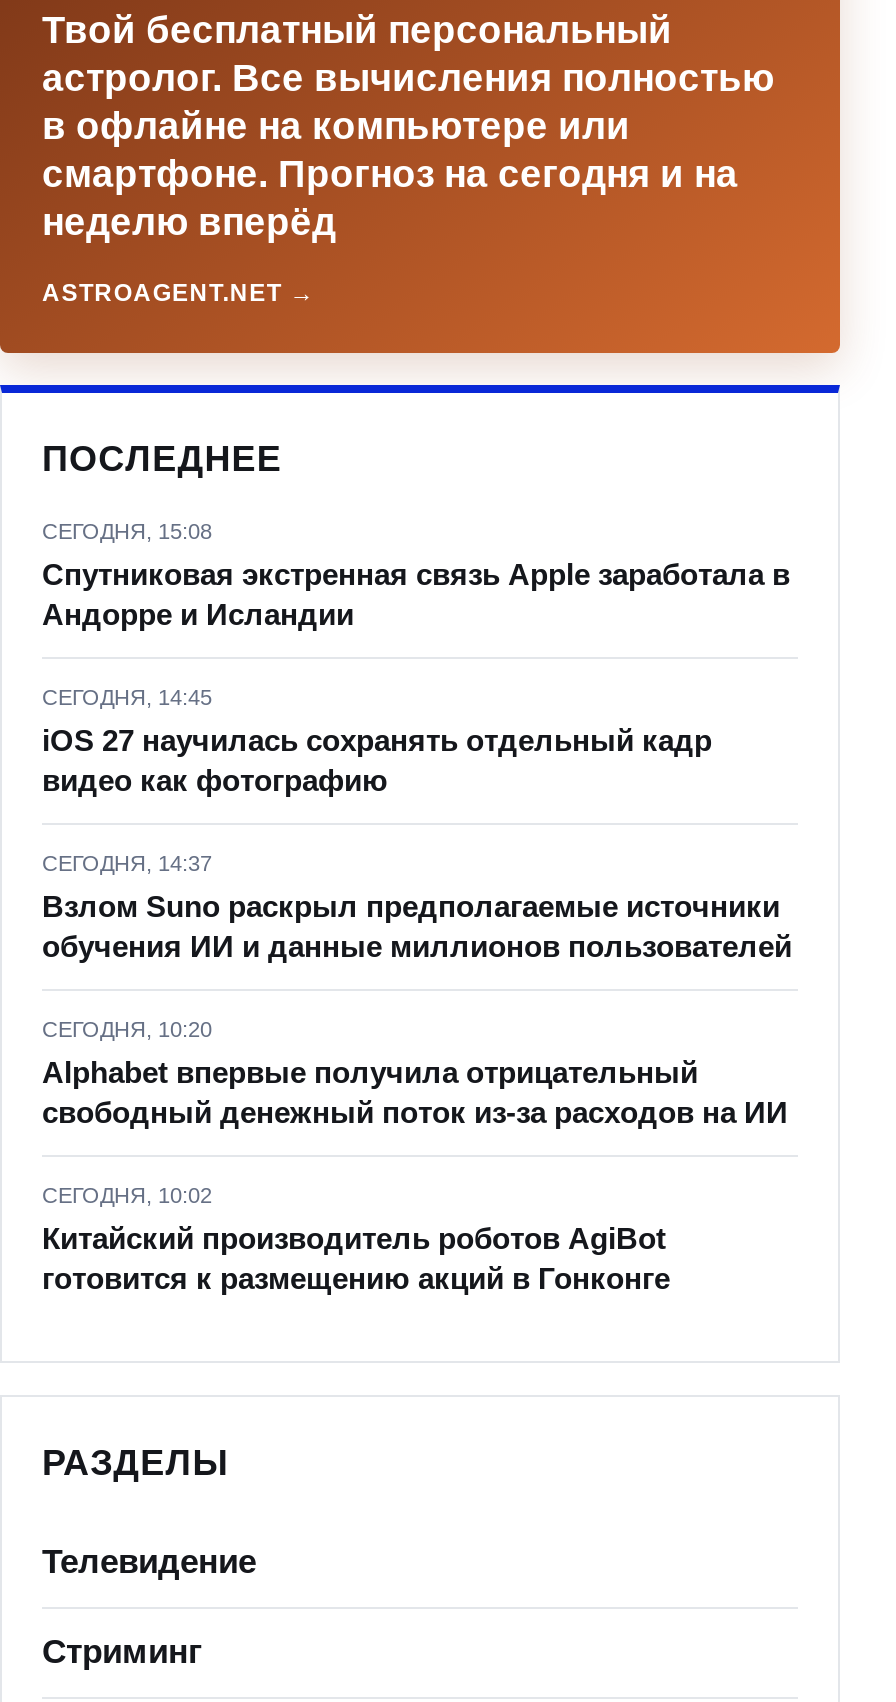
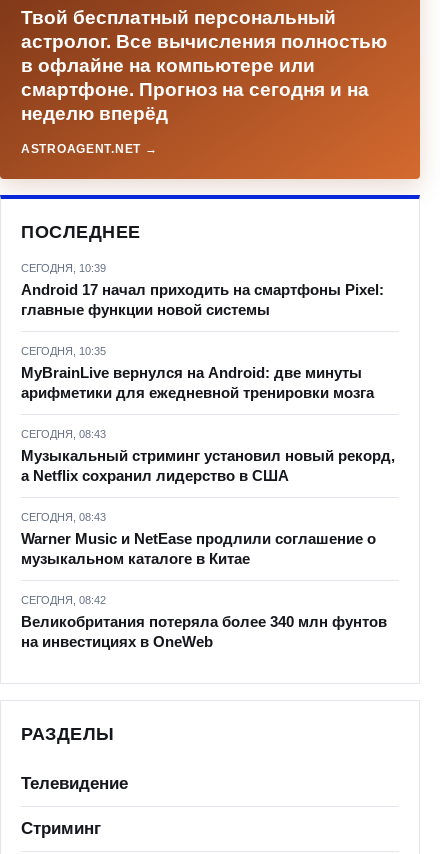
[42,519,790,631] СЕГОДНЯ, 15:08 | Спутниковая экстренная связь Apple заработала в | Андорре и Исландии -> [21,262,384,318] СЕГОДНЯ, 10:39 | Android 17 начал приходить на смартфоны Pixel: | главные функции новой системы
[42,685,712,797] СЕГОДНЯ, 14:45 | iOS 27 научилась сохранять отдельный кадр | видео как фотографию -> [21,345,374,401] СЕГОДНЯ, 10:35 | MyBrainLive вернулся на Android: две минуты | арифметики для ежедневной тренировки мозга
[42,851,792,963] СЕГОДНЯ, 14:37 | Взлом Suno раскрыл предполагаемые источники | обучения ИИ и данные миллионов пользователей -> [21,428,395,484] СЕГОДНЯ, 08:43 | Музыкальный стриминг установил новый рекорд, | а Netflix сохранил лидерство в США
[42,1017,788,1129] СЕГОДНЯ, 10:20 | Alphabet впервые получила отрицательный | свободный денежный поток из-за расходов на ИИ -> [21,511,376,567] СЕГОДНЯ, 08:43 | Warner Music и NetEase продлили соглашение о | музыкальном каталоге в Китае
[42,1183,670,1295] СЕГОДНЯ, 10:02 | Китайский производитель роботов AgiBot | готовится к размещению акций в Гонконге -> [21,594,387,650] СЕГОДНЯ, 08:42 | Великобритания потеряла более 340 млн фунтов | на инвестициях в OneWeb

